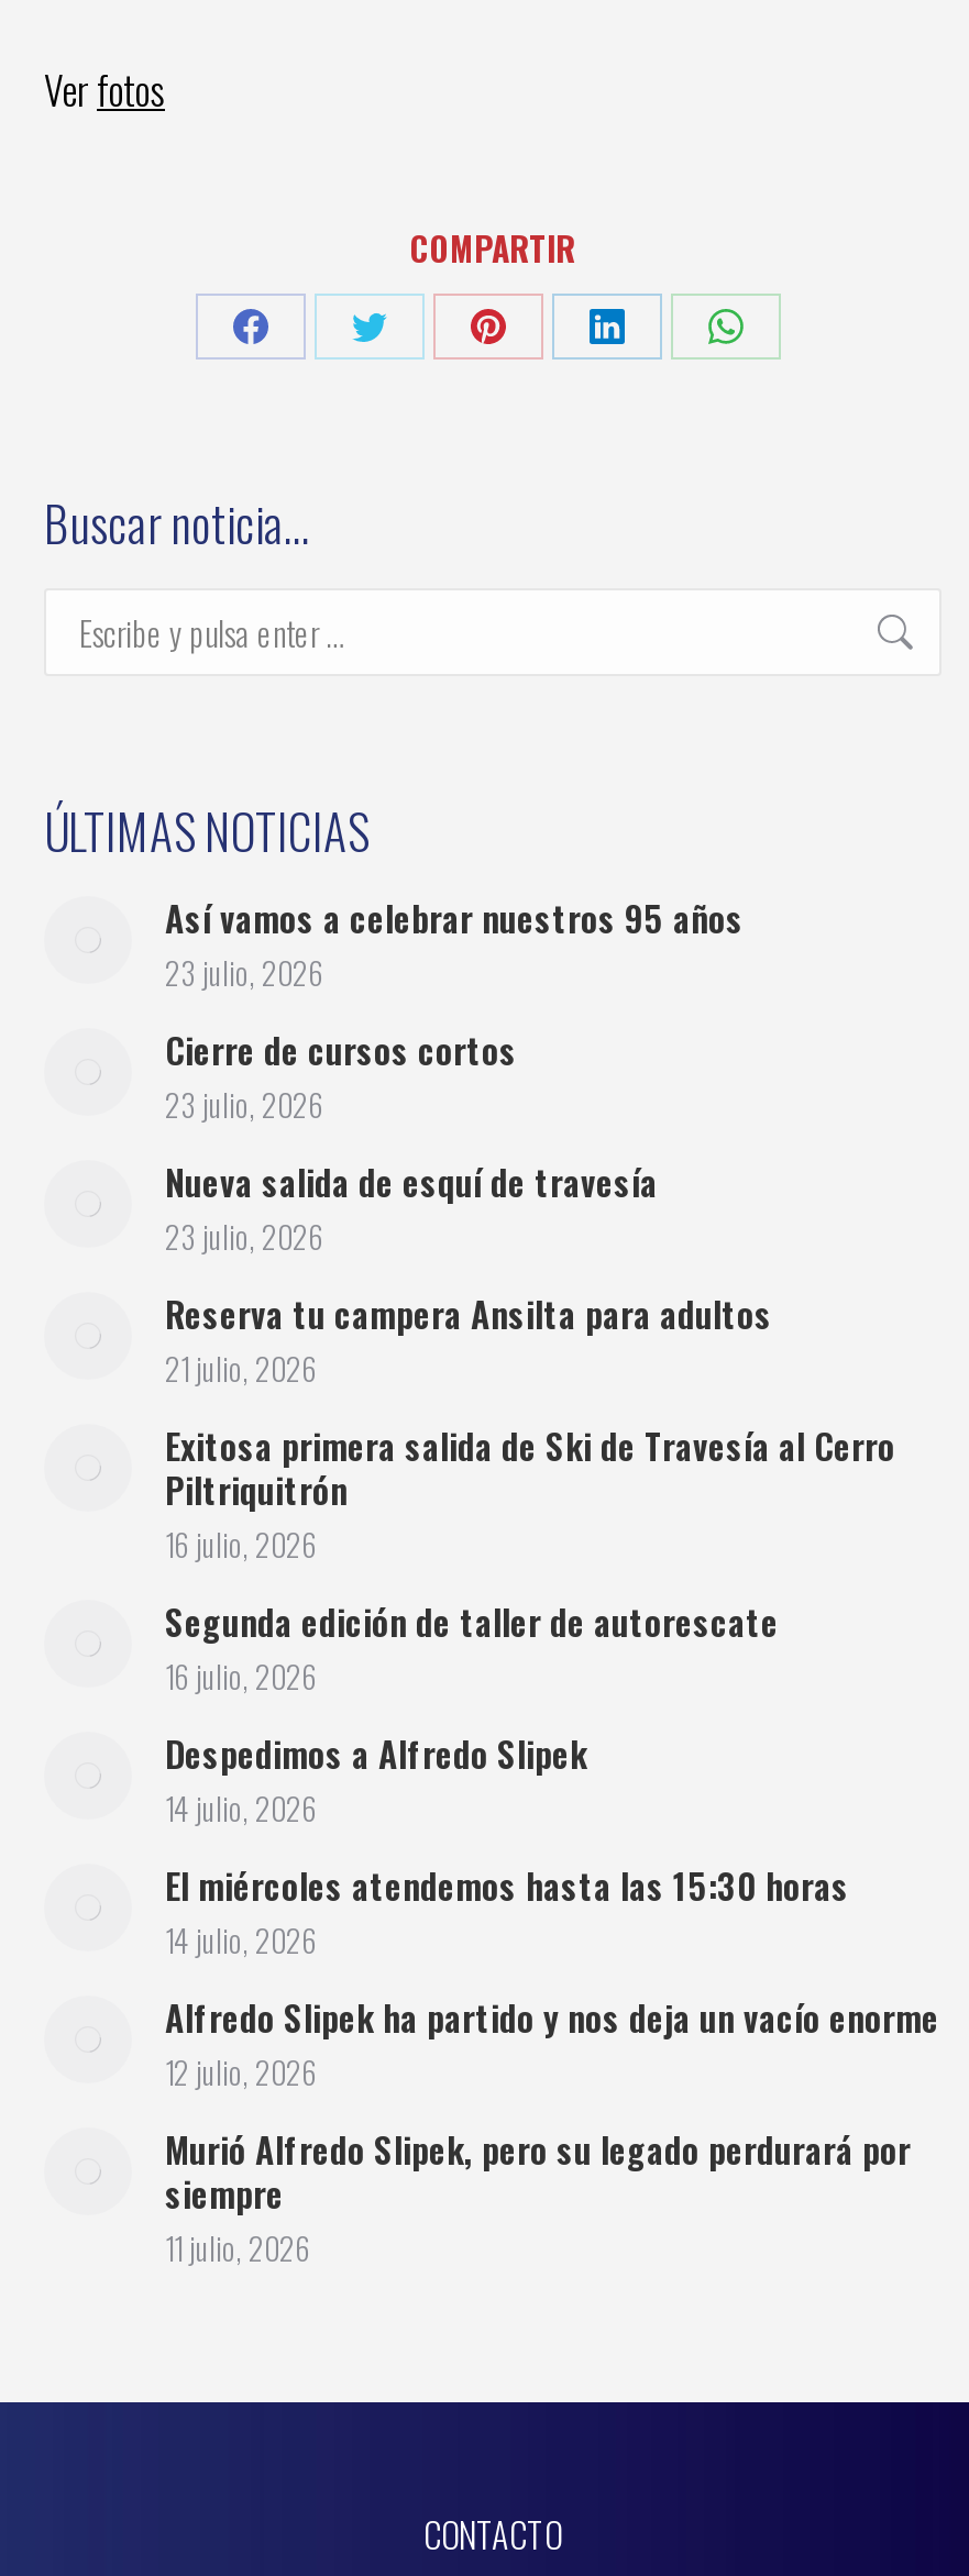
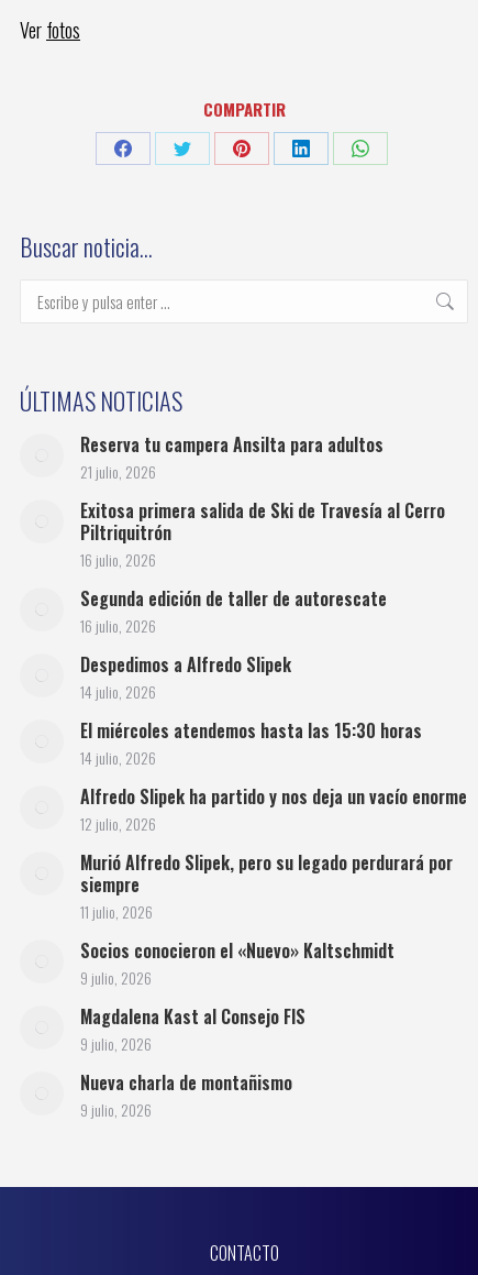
[165,892,744,1260] Así vamos a celebrar nuestros 95 años | 23 julio, 2026 | Cierre de cursos cortos | 23 julio, 2026 | Nueva salida de esquí de travesía | 23 julio, 2026 -> none
moved [165,1288,939,2220] -> [80,432,467,898]: Reserva tu campera Ansilta para adultos | 21 julio, 2026 | Exitosa primera salida de Ski de Travesía al Cerro | ... | Murió Alfredo Slipek, pero su legado perdurará por | siempre
none -> [80,938,394,1121] Socios conocieron el «Nuevo» Kaltschmidt | 9 julio, 2026 | Magdalena Kast al Consejo FIS | 9 julio, 2026 | Nueva charla de montañismo | 9 julio, 2026

